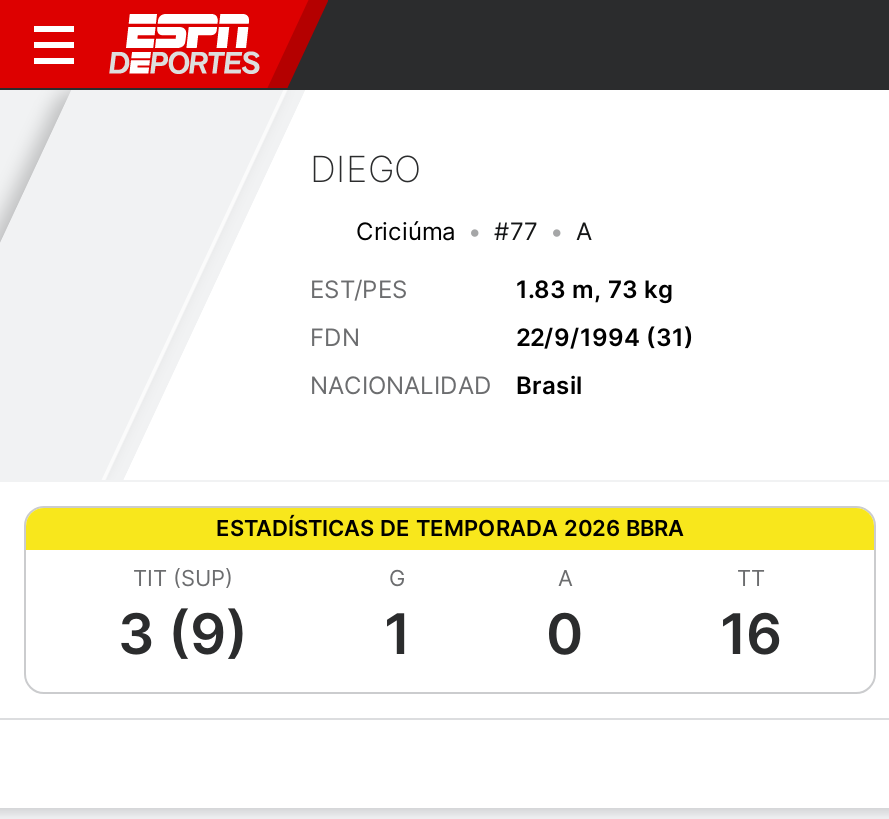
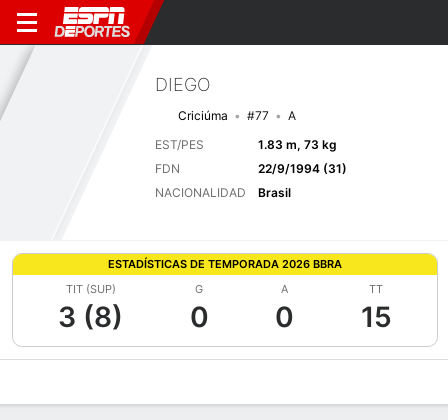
[118,600,248,668] 3 (9) -> [58,300,123,334] 3 (8)
[384,600,410,668] 1 -> [190,300,209,334] 0
[720,600,782,668] 16 -> [361,300,392,334] 15

